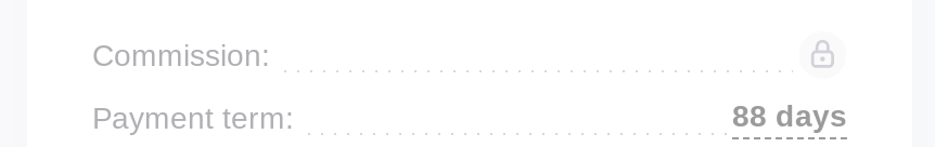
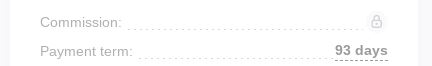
[732,98,847,133] 88 days -> [335,42,388,58] 93 days

